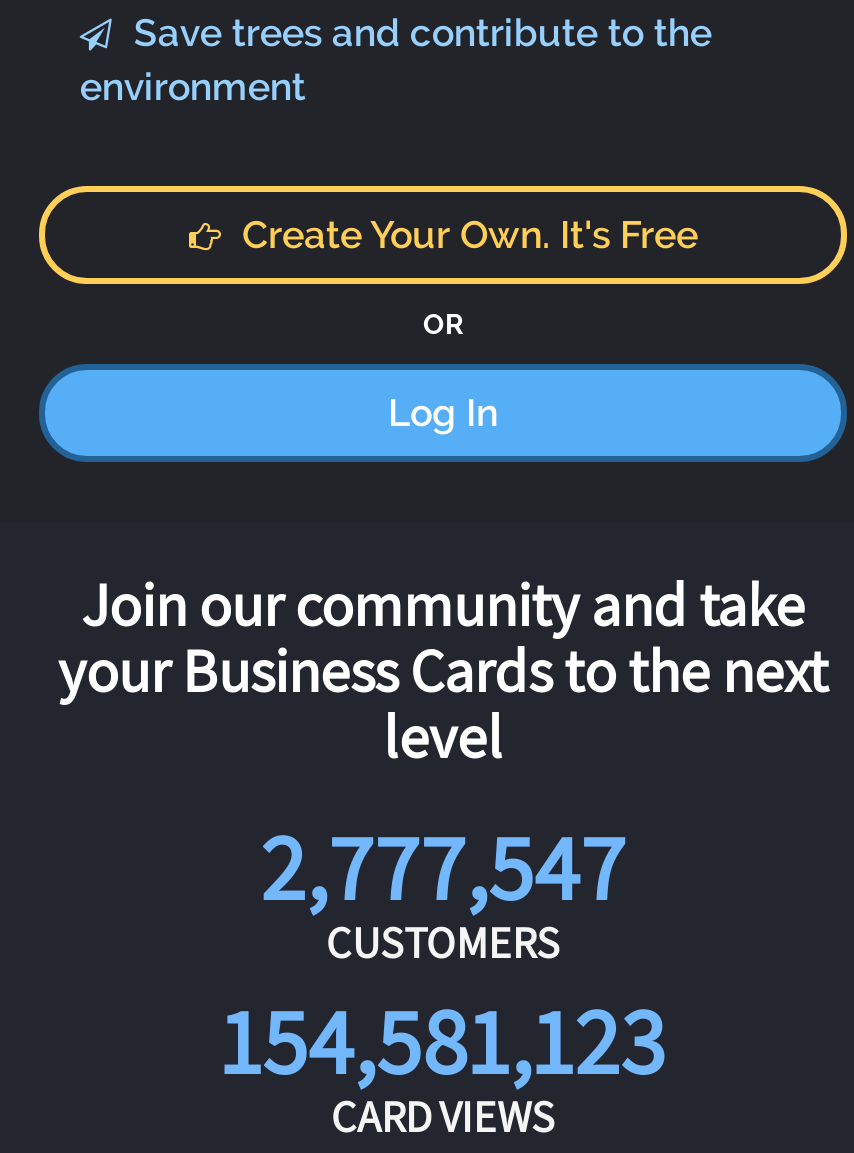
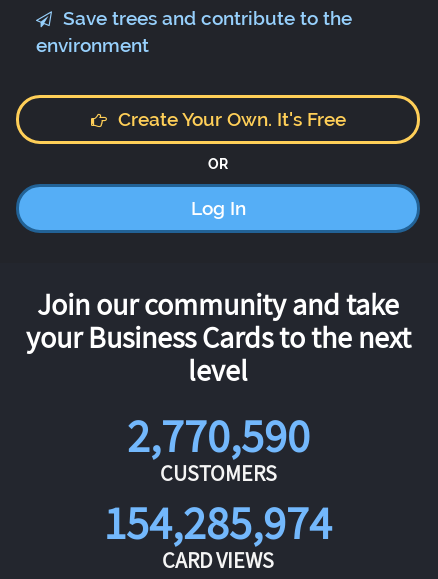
[260,806,626,926] 2,777,547 -> [126,405,309,465] 2,770,590
[220,980,666,1100] 154,581,123 -> [104,492,331,552] 154,285,974

